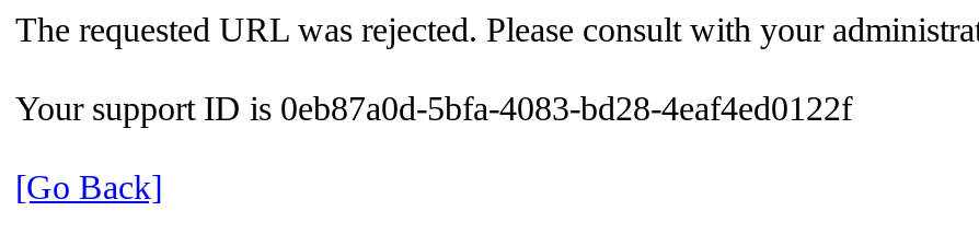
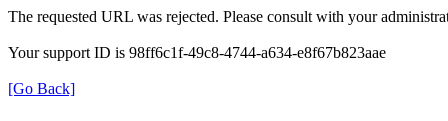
[15,90,852,127] Your support ID is 0eb87a0d-5bfa-4083-bd28-4eaf4ed0122f -> [8,44,386,61] Your support ID is 98ff6c1f-49c8-4744-a634-e8f67b823aae

